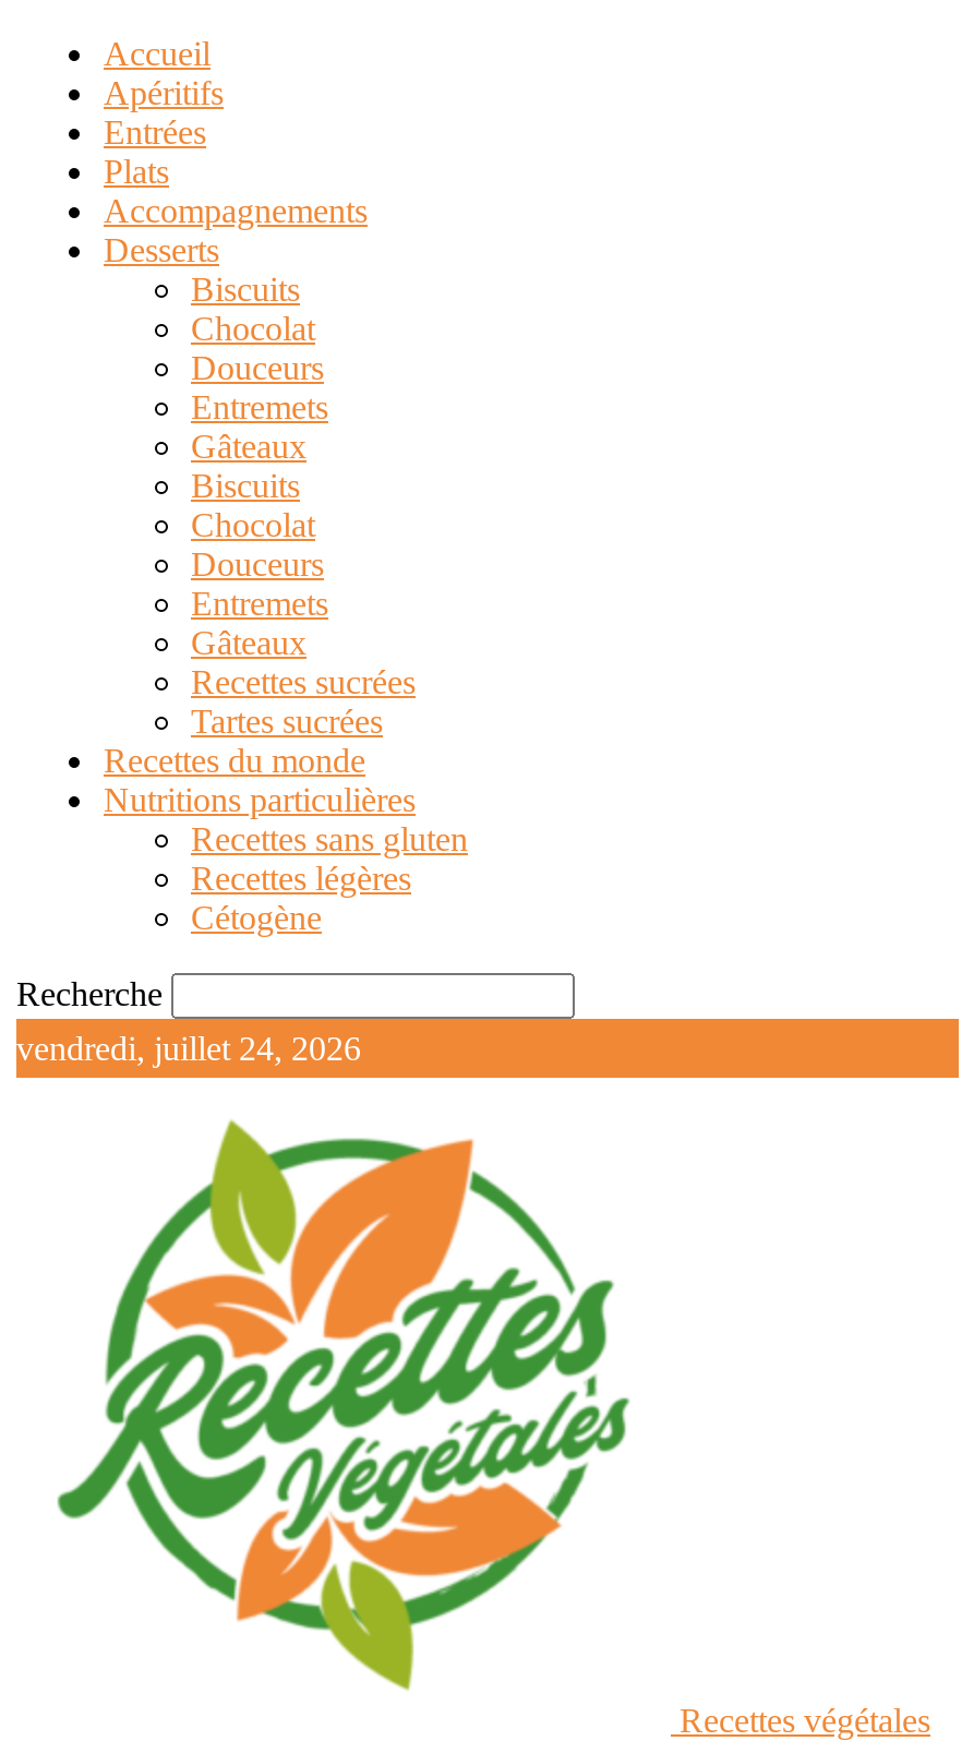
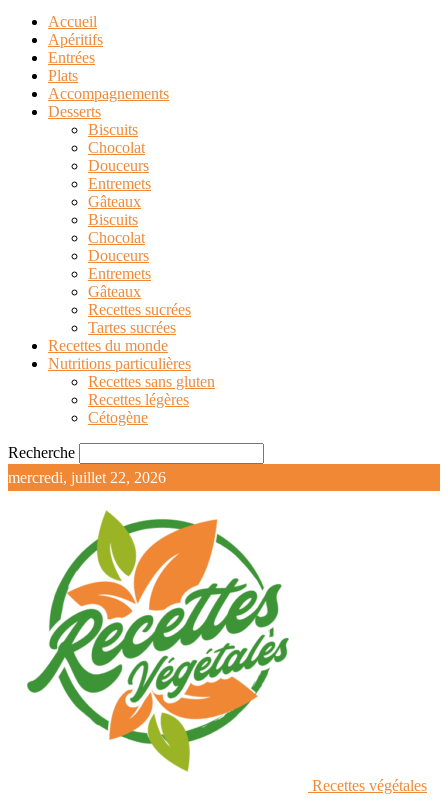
[16,1030,361,1067] vendredi, juillet 24, 2026 -> [8,469,166,486] mercredi, juillet 22, 2026

